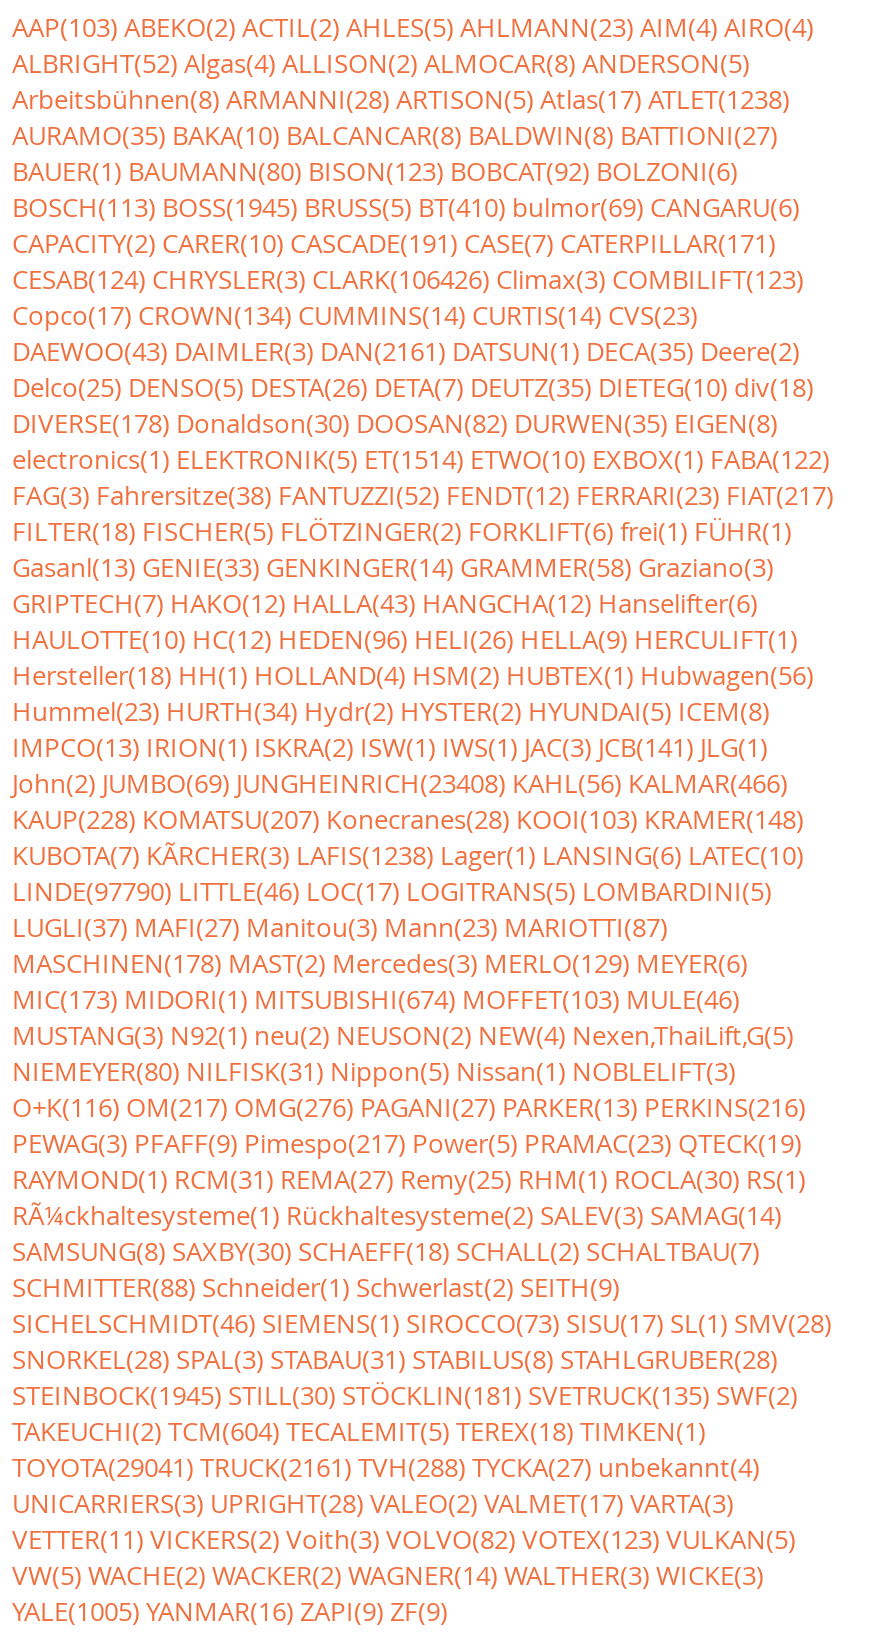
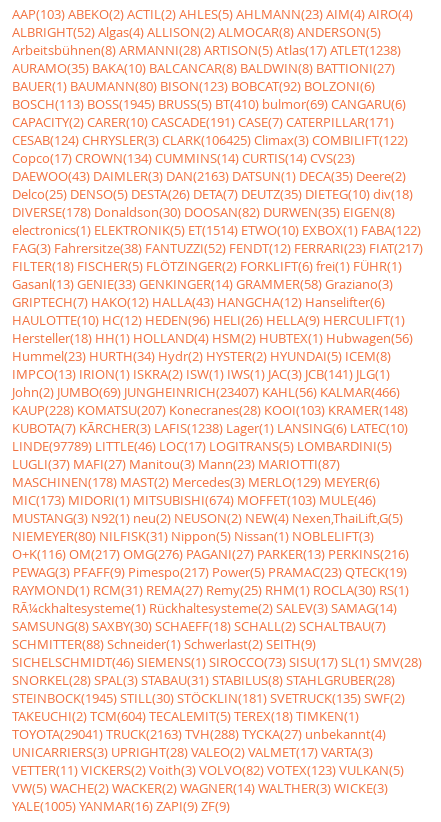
[12,261,804,297] CESAB(124) CHRYSLER(3) CLARK(106426) Climax(3) COMBILIFT(123) -> [12,131,408,149] CESAB(124) CHRYSLER(3) CLARK(106425) Climax(3) COMBILIFT(122)
[12,333,800,369] DAEWOO(43) DAIMLER(3) DAN(2161) DATSUN(1) DECA(35) Deere(2) -> [12,167,406,185] DAEWOO(43) DAIMLER(3) DAN(2163) DATSUN(1) DECA(35) Deere(2)
[12,765,788,801] John(2) JUMBO(69) JUNGHEINRICH(23408) KAHL(56) KALMAR(466) -> [12,383,400,401] John(2) JUMBO(69) JUNGHEINRICH(23407) KAHL(56) KALMAR(466)
[12,873,772,909] LINDE(97790) LITTLE(46) LOC(17) LOGITRANS(5) LOMBARDINI(5) -> [12,437,392,455] LINDE(97789) LITTLE(46) LOC(17) LOGITRANS(5) LOMBARDINI(5)
[12,1449,760,1485] TOYOTA(29041) TRUCK(2161) TVH(288) TYCKA(27) unbekannt(4) -> [12,725,386,743] TOYOTA(29041) TRUCK(2163) TVH(288) TYCKA(27) unbekannt(4)

